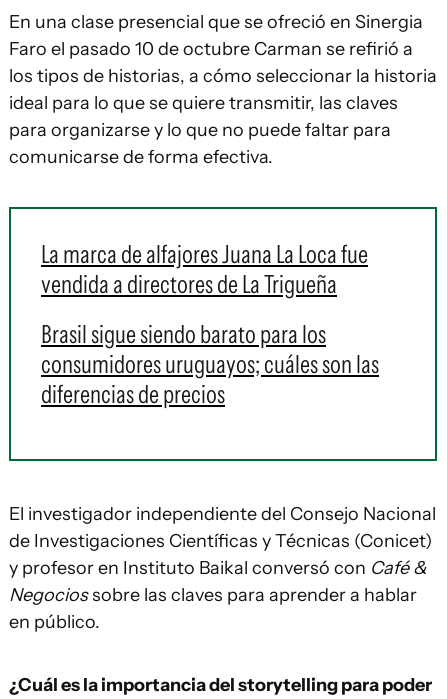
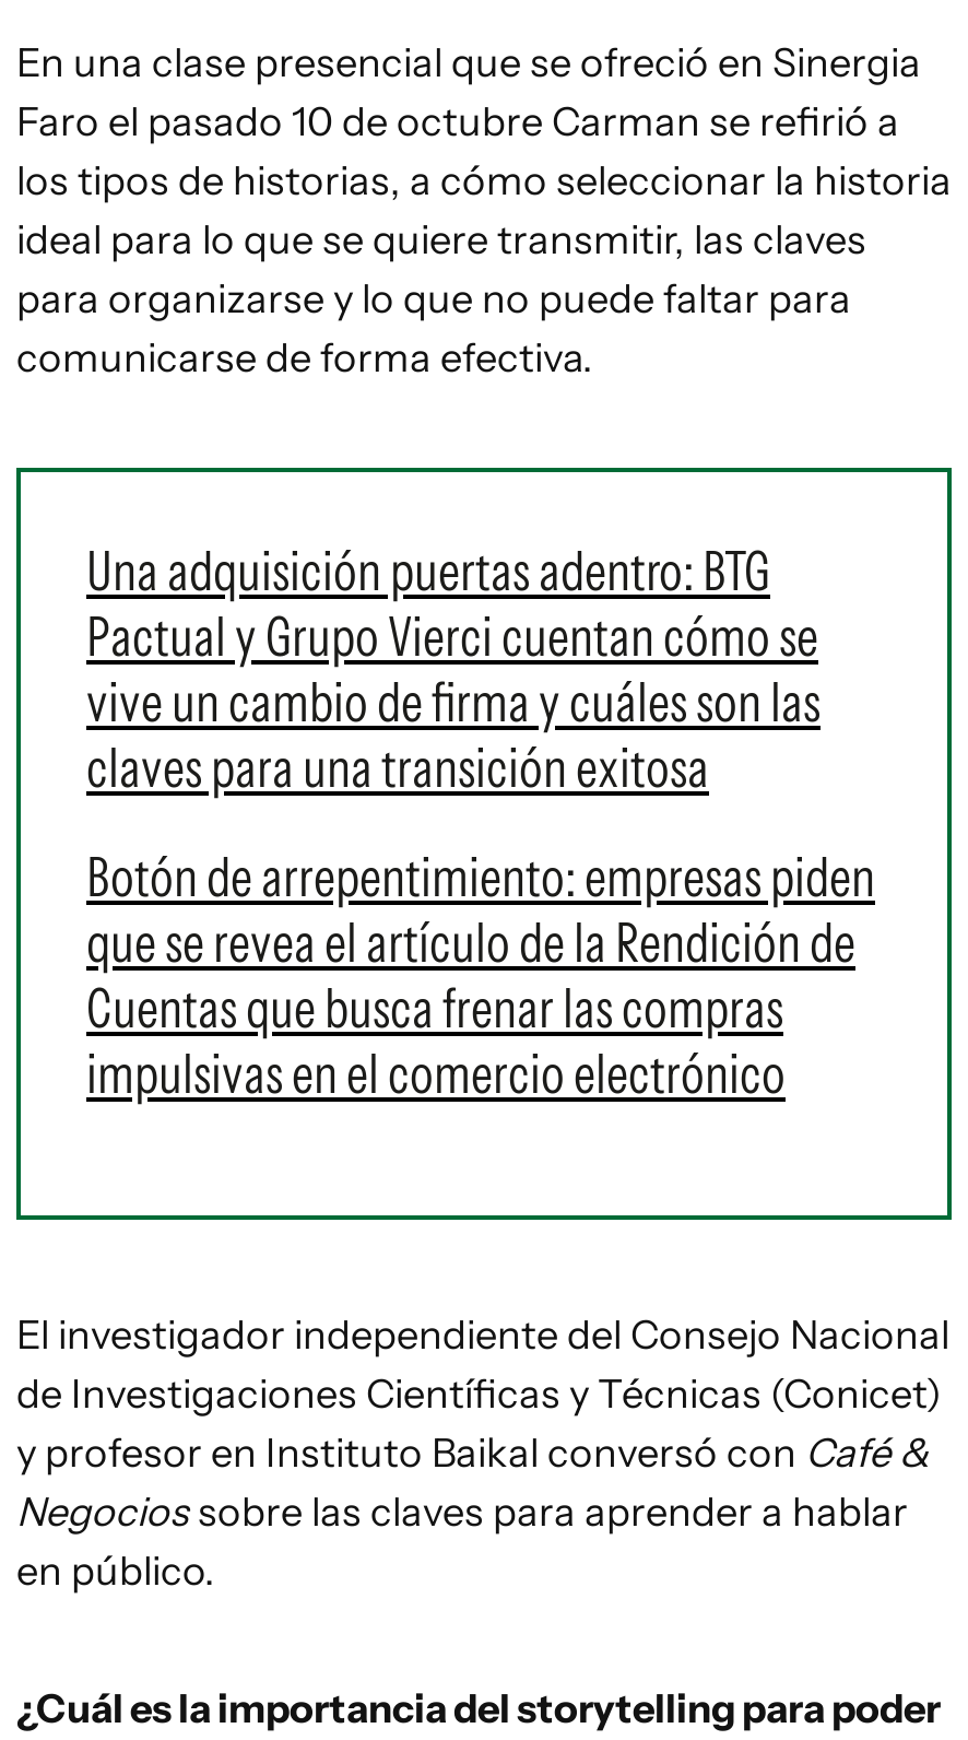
[41,239,368,299] La marca de alfajores Juana La Loca fue | vendida a directores de La Trigueña -> [86,538,821,800] Una adquisición puertas adentro: BTG | Pactual y Grupo Vierci cuentan cómo se | vive un cambio de firma y cuáles son las | claves para una transición exitosa
[41,319,379,409] Brasil sigue siendo barato para los | consumidores uruguayos; cuáles son las | diferencias de precios -> [86,844,875,1106] Botón de arrepentimiento: empresas piden | que se revea el artículo de la Rendición de | Cuentas que busca frenar las compras | impulsivas en el comercio electrónico

